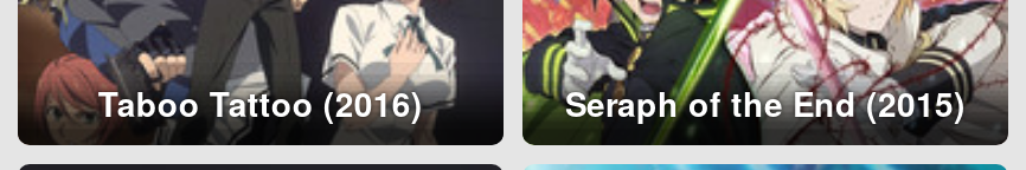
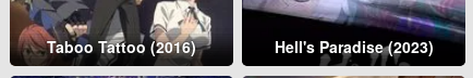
[565,79,966,126] Seraph of the End (2015) -> [274,36,433,58] Hell's Paradise (2023)

